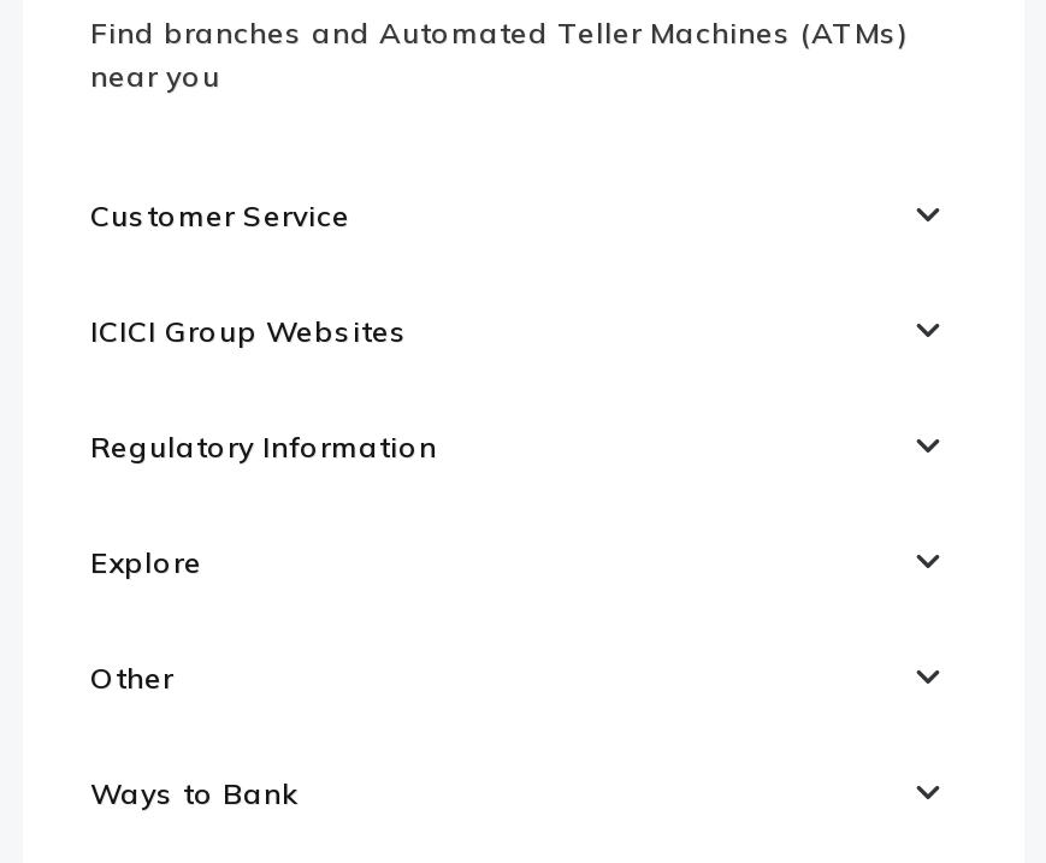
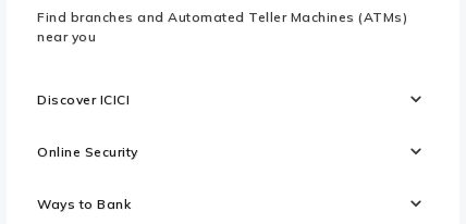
[90,197,437,696] Customer Service | ICICI Group Websites | Regulatory Information | Explore | Other -> [37,91,138,159] Discover ICICI | Online Security

